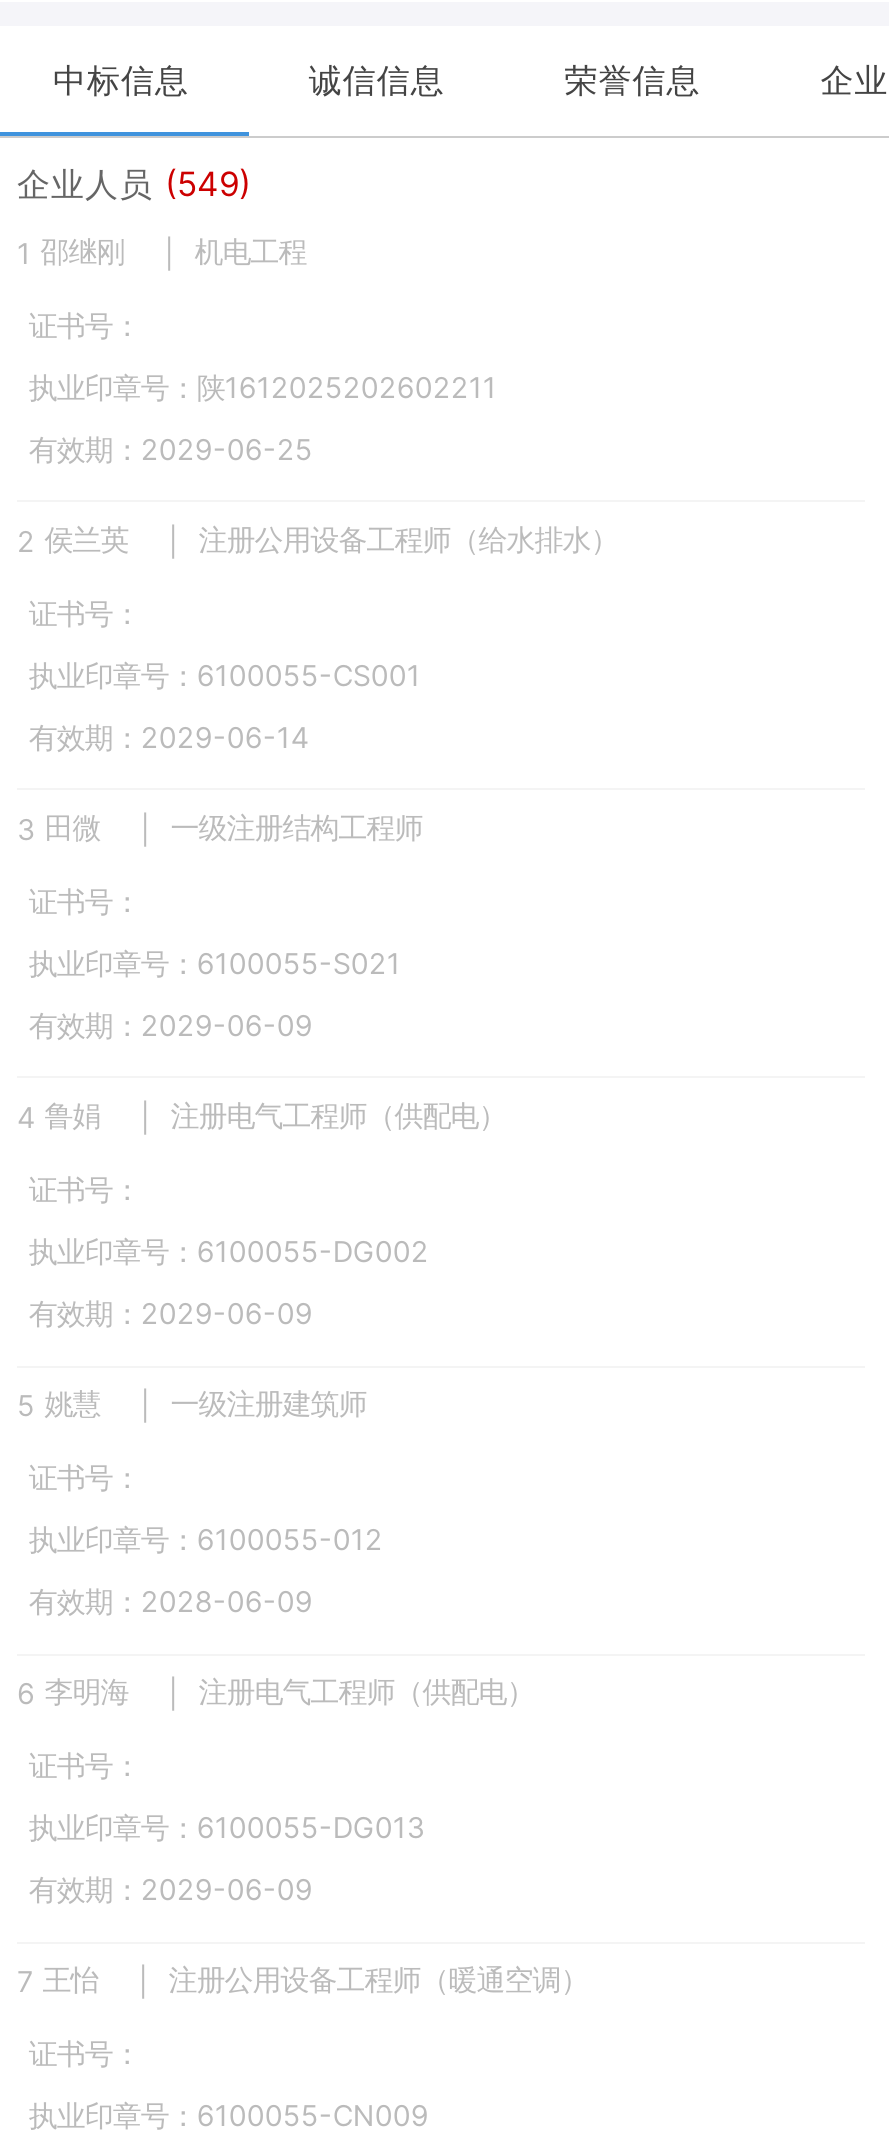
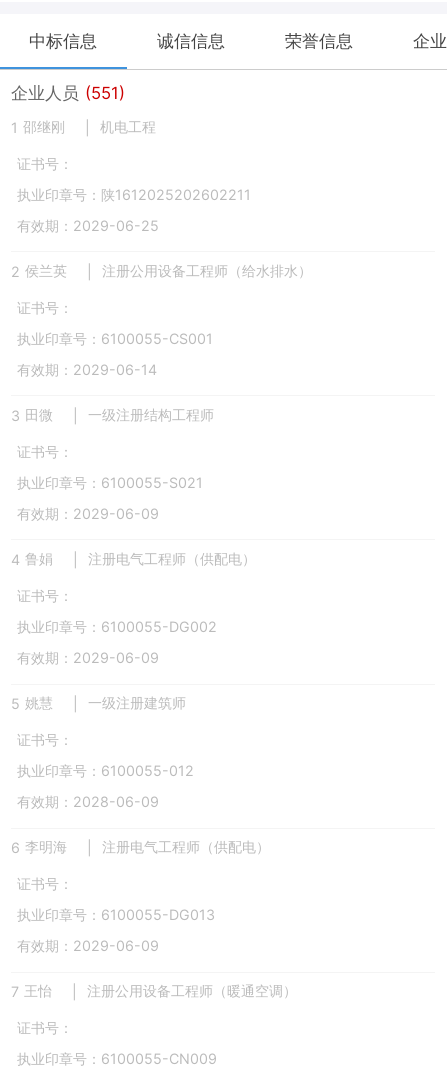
[17,164,251,204] 企业人员 (549) -> [11,83,125,103] 企业人员 (551)

